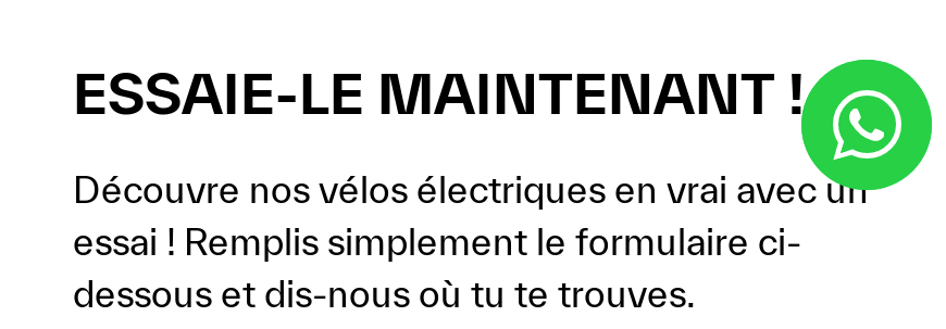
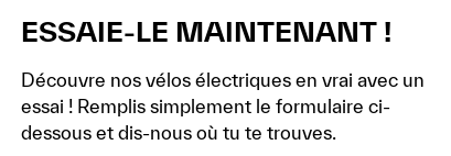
[799,56,934,191] [image] -> none

